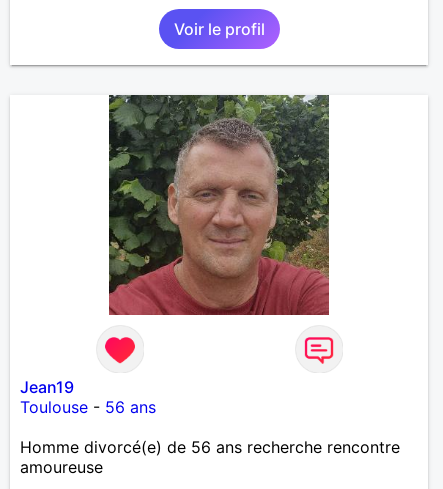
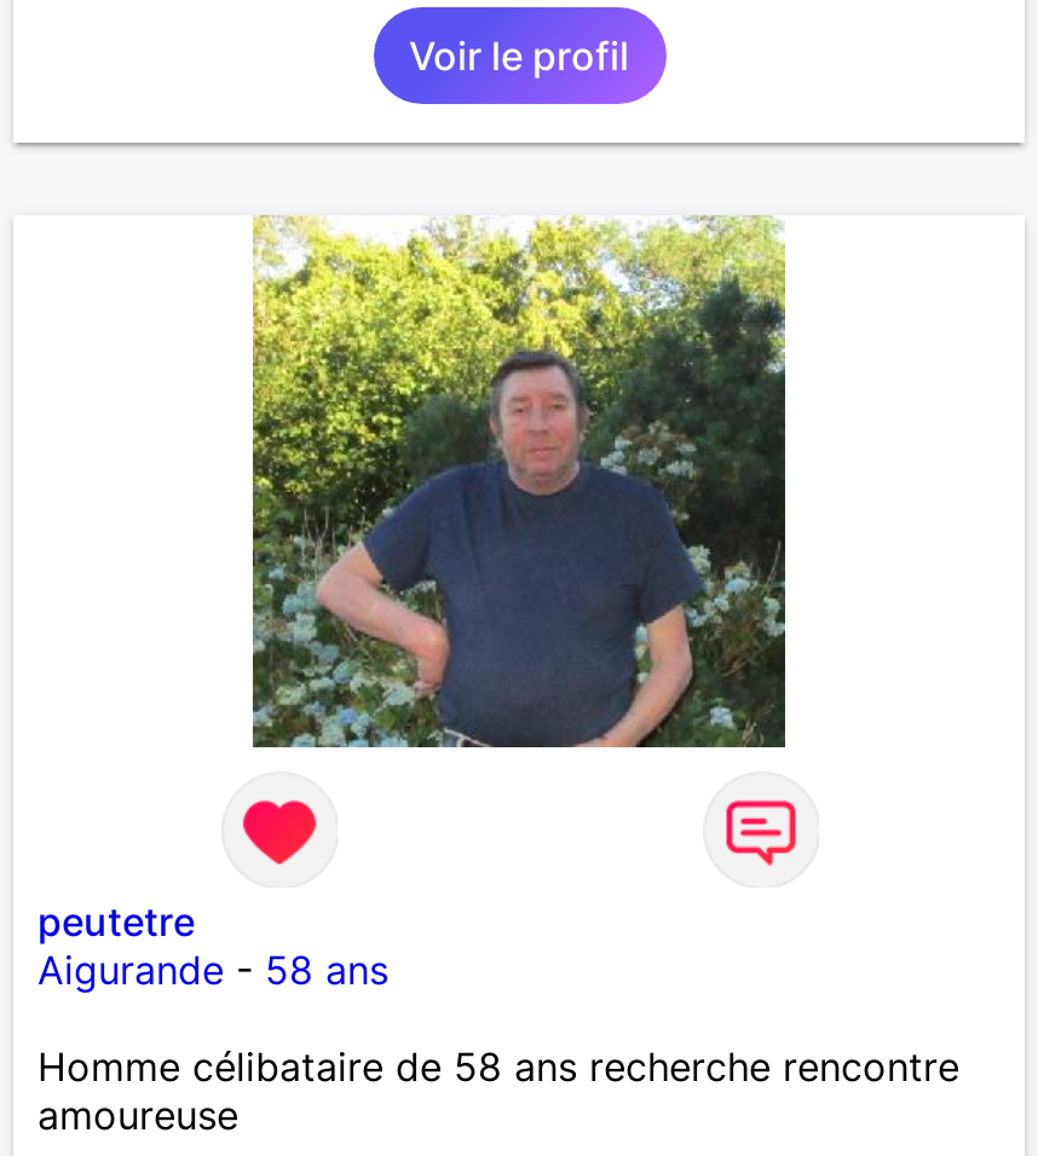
[108,94,330,316] [image] -> [250,215,788,750] [image]
[20,377,156,417] Jean19 | Toulouse - 56 ans -> [38,897,388,994] peutetre | Aigurande - 58 ans
[20,437,400,457] Homme divorcé(e) de 56 ans recherche rencontre -> [38,1042,959,1090] Homme célibataire de 58 ans recherche rencontre

